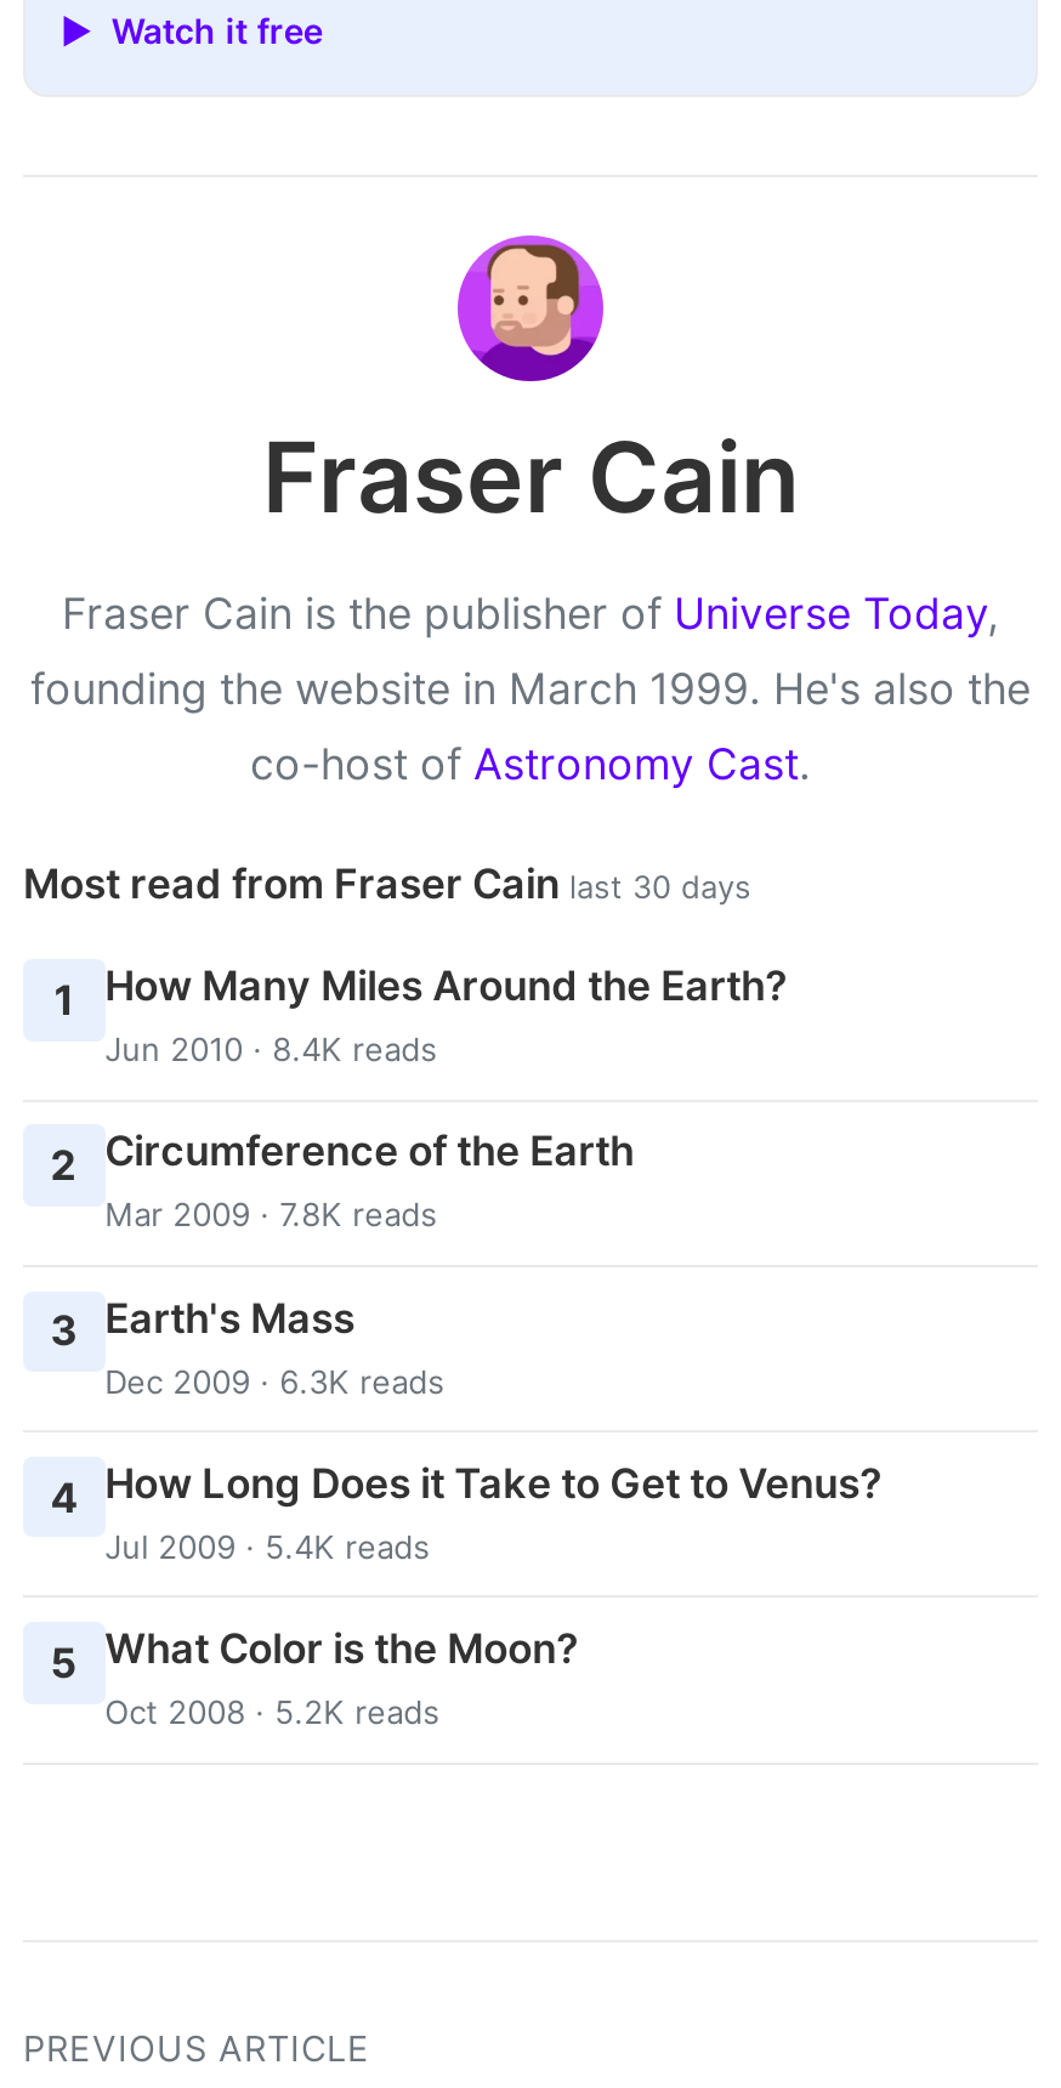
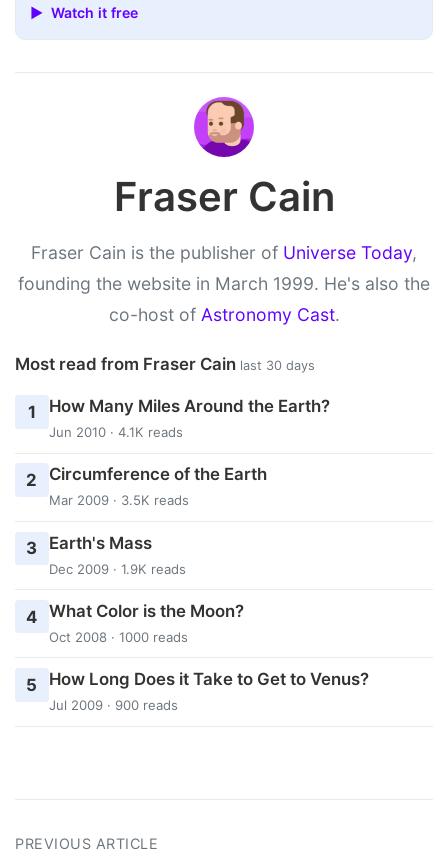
[105,1030,437,1069] Jun 2010 · 8.4K reads -> [49,424,183,440] Jun 2010 · 4.1K reads
[105,1196,437,1235] Mar 2009 · 7.8K reads -> [49,492,189,508] Mar 2009 · 3.5K reads
[105,1361,445,1400] Dec 2009 · 6.3K reads -> [49,561,186,577] Dec 2009 · 1.9K reads
[51,1459,882,1566] 4 How Long Does it Take to Get to Venus? | Jul 2009 · 5.4K reads -> [26,601,244,645] 4 What Color is the Moon? | Oct 2008 · 1000 reads
[51,1624,578,1731] 5 What Color is the Moon? | Oct 2008 · 5.2K reads -> [26,669,369,713] 5 How Long Does it Take to Get to Venus? | Jul 2009 · 900 reads

